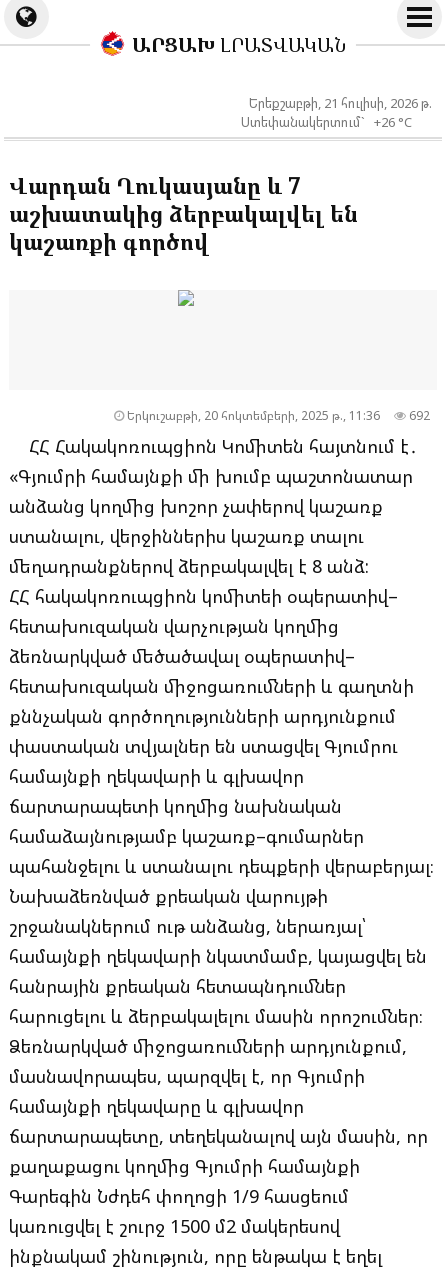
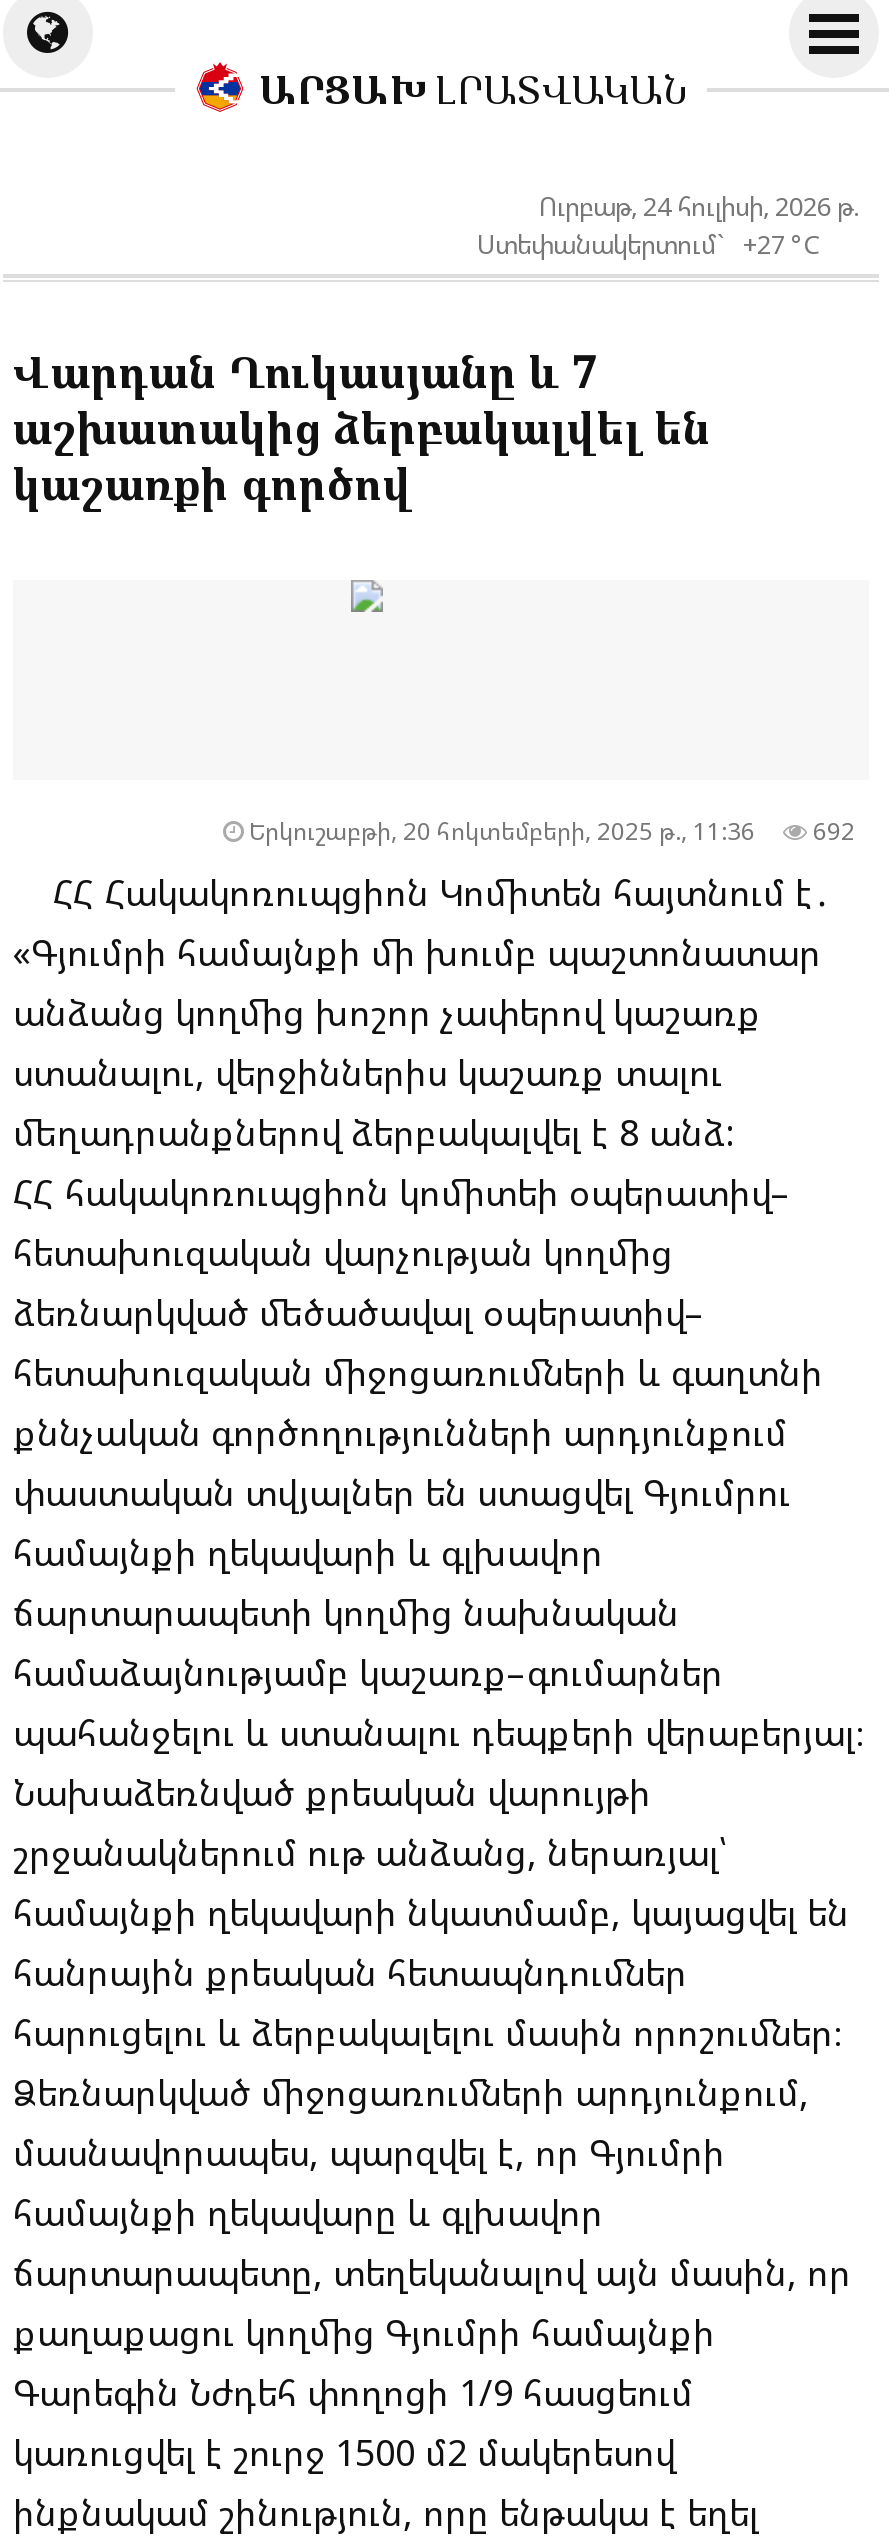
[249,94,432,112] Երեքշաբթի, 21 հուլիսի, 2026 թ. -> [539,188,859,224] Ուրբաթ, 24 հուլիսի, 2026 թ.
[241,113,412,131] Ստեփանակերտում` +26 °C -> [477,226,819,262] Ստեփանակերտում` +27 °C

